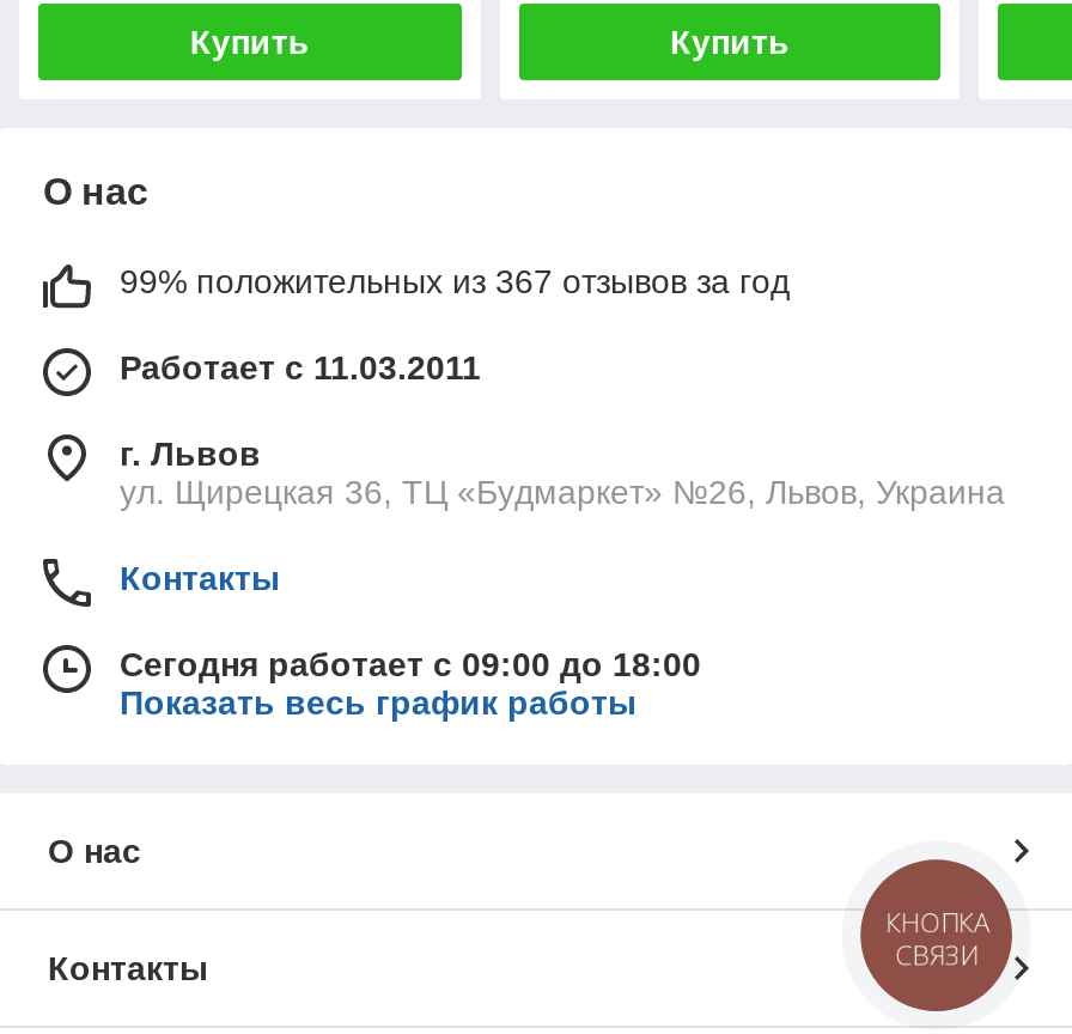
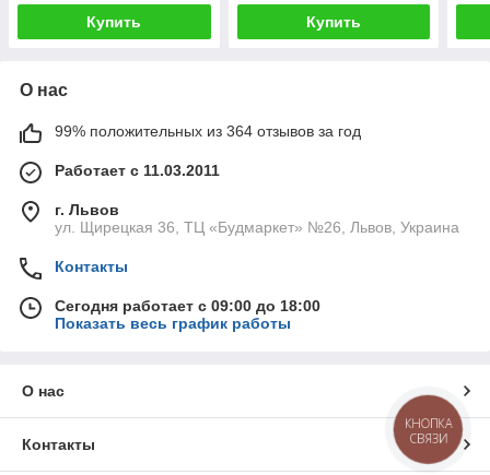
[120,262,790,300] 99% положительных из 367 отзывов за год -> [55,122,361,140] 99% положительных из 364 отзывов за год

